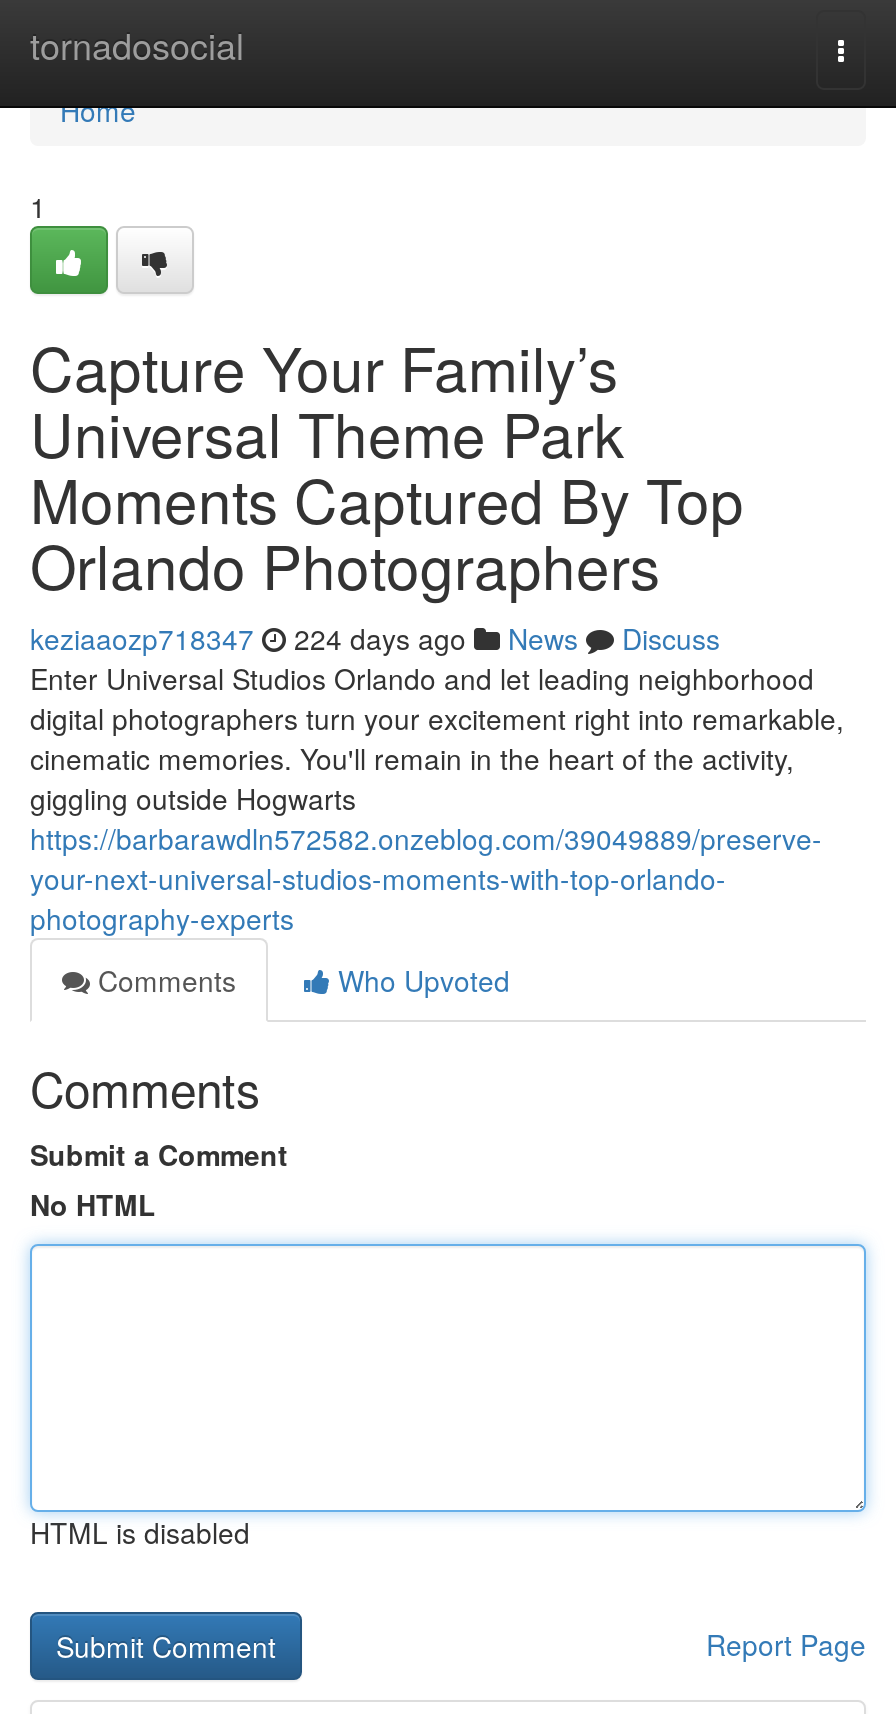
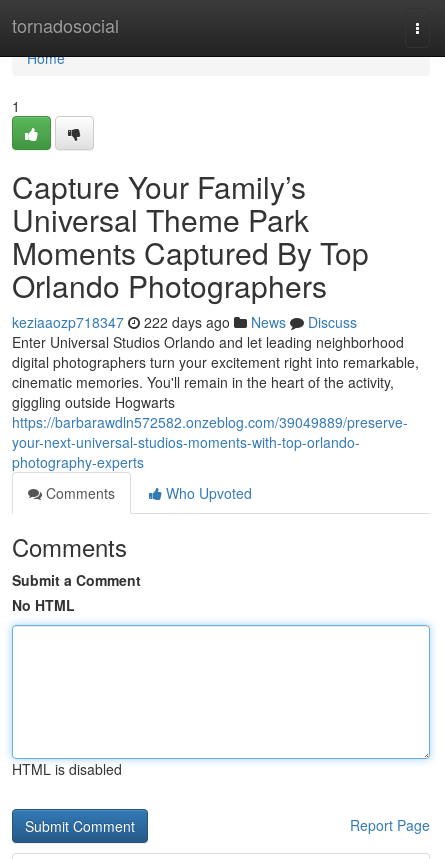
[30,618,720,658] keziaaozp718347 224 days ago News Discuss -> [12,312,357,332] keziaaozp718347 222 days ago News Discuss

